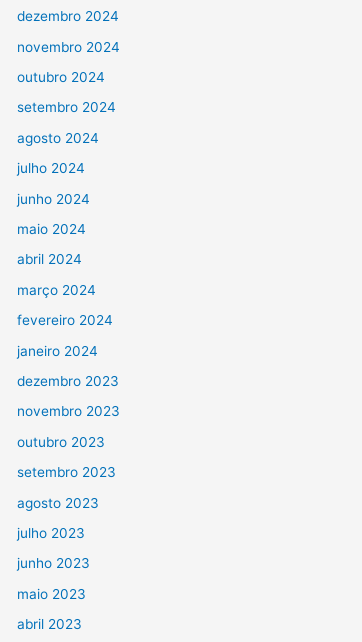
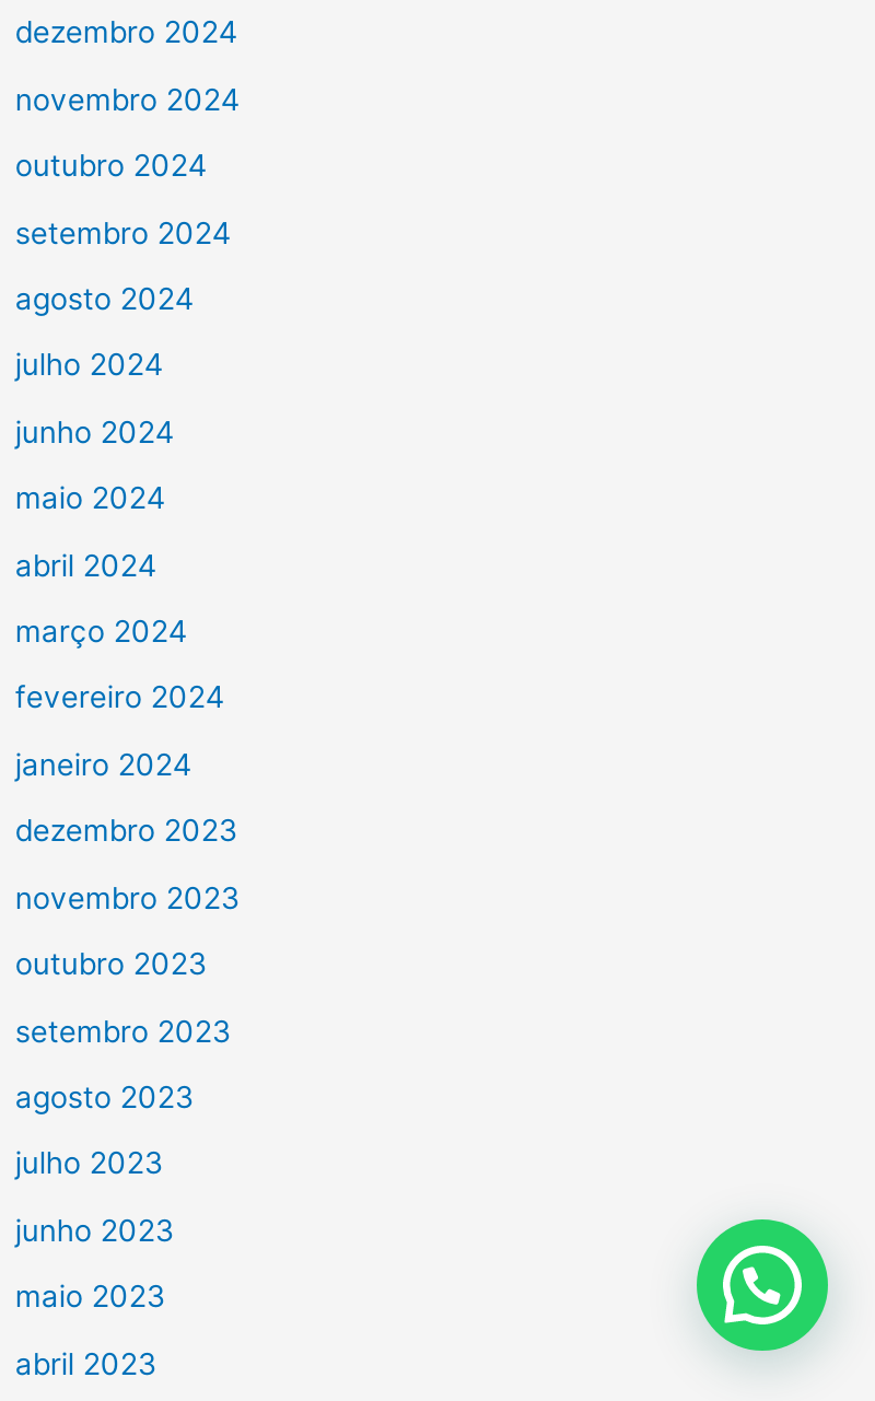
none -> [688,1215,841,1375] [image]

